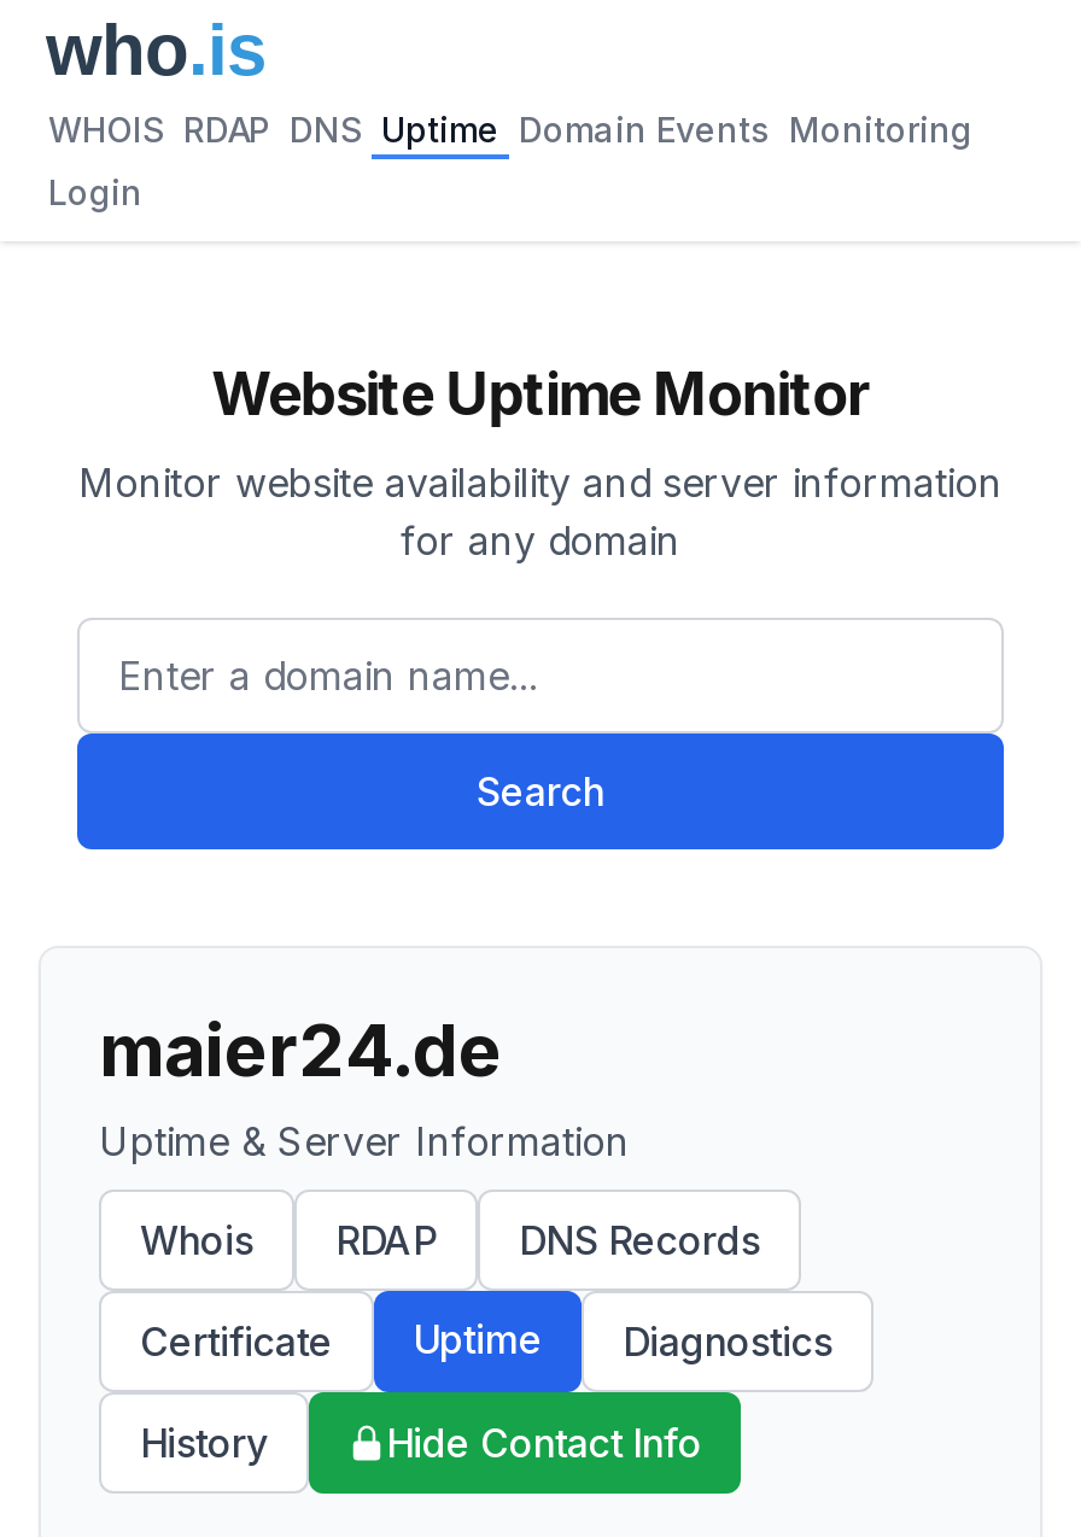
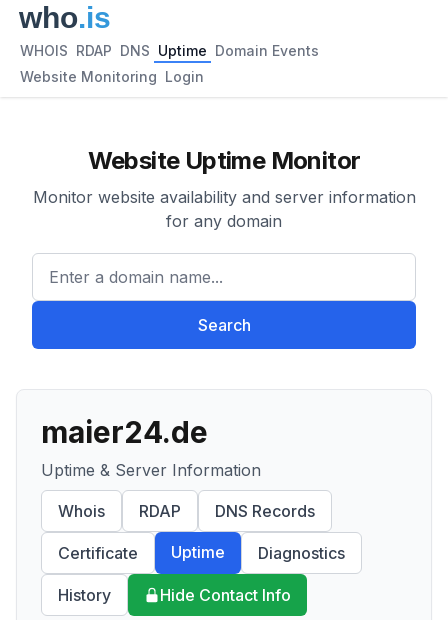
[48,109,972,150] WHOIS RDAP DNS Uptime Domain Events Monitoring -> [20,42,319,59] WHOIS RDAP DNS Uptime Domain Events
[48,171,142,212] Login -> [20,68,204,85] Website Monitoring Login

